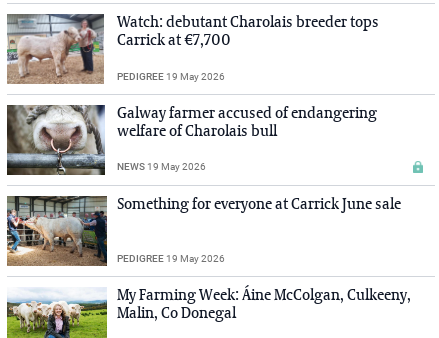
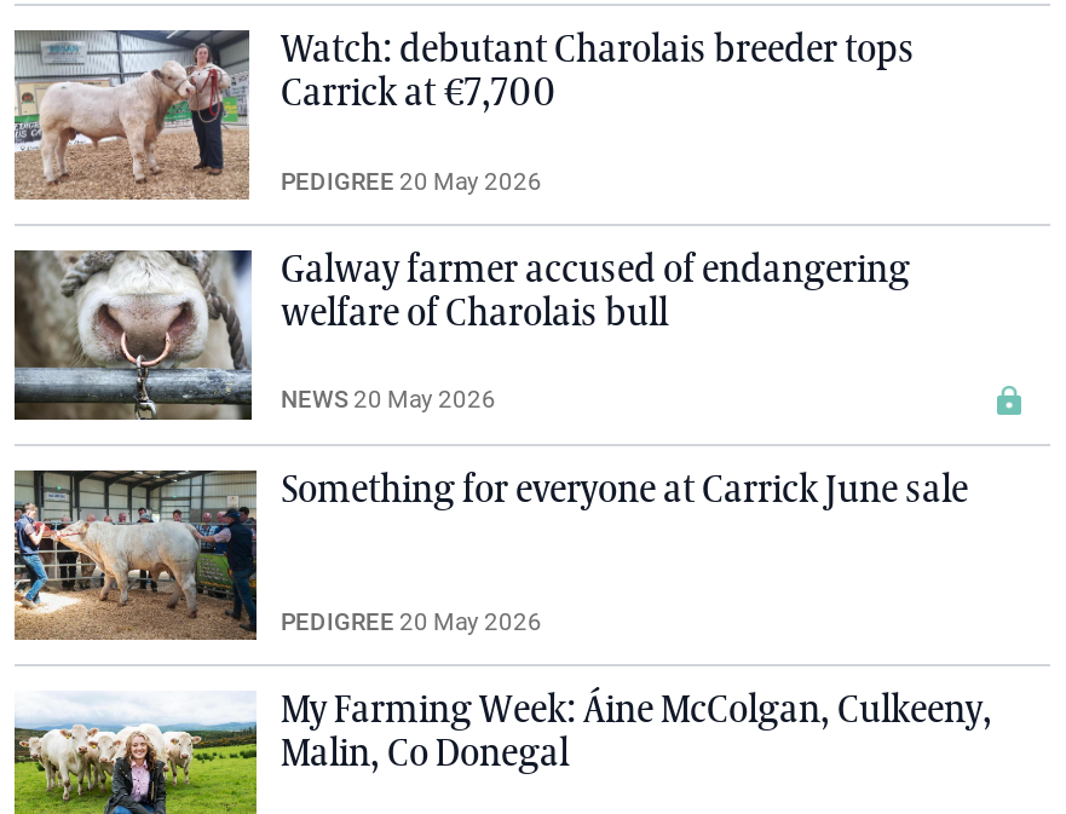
[117,71,225,82] PEDIGREE 19 May 2026 -> [281,168,542,195] PEDIGREE 20 May 2026
[117,161,206,172] NEWS 19 May 2026 -> [281,386,496,413] NEWS 20 May 2026
[117,253,225,264] PEDIGREE 19 May 2026 -> [281,609,542,635] PEDIGREE 20 May 2026

